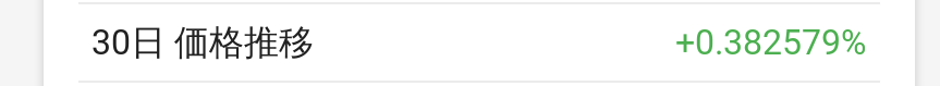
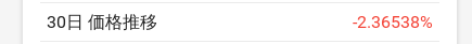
[675,21,867,62] +0.382579% -> [353,11,433,32] -2.36538%

